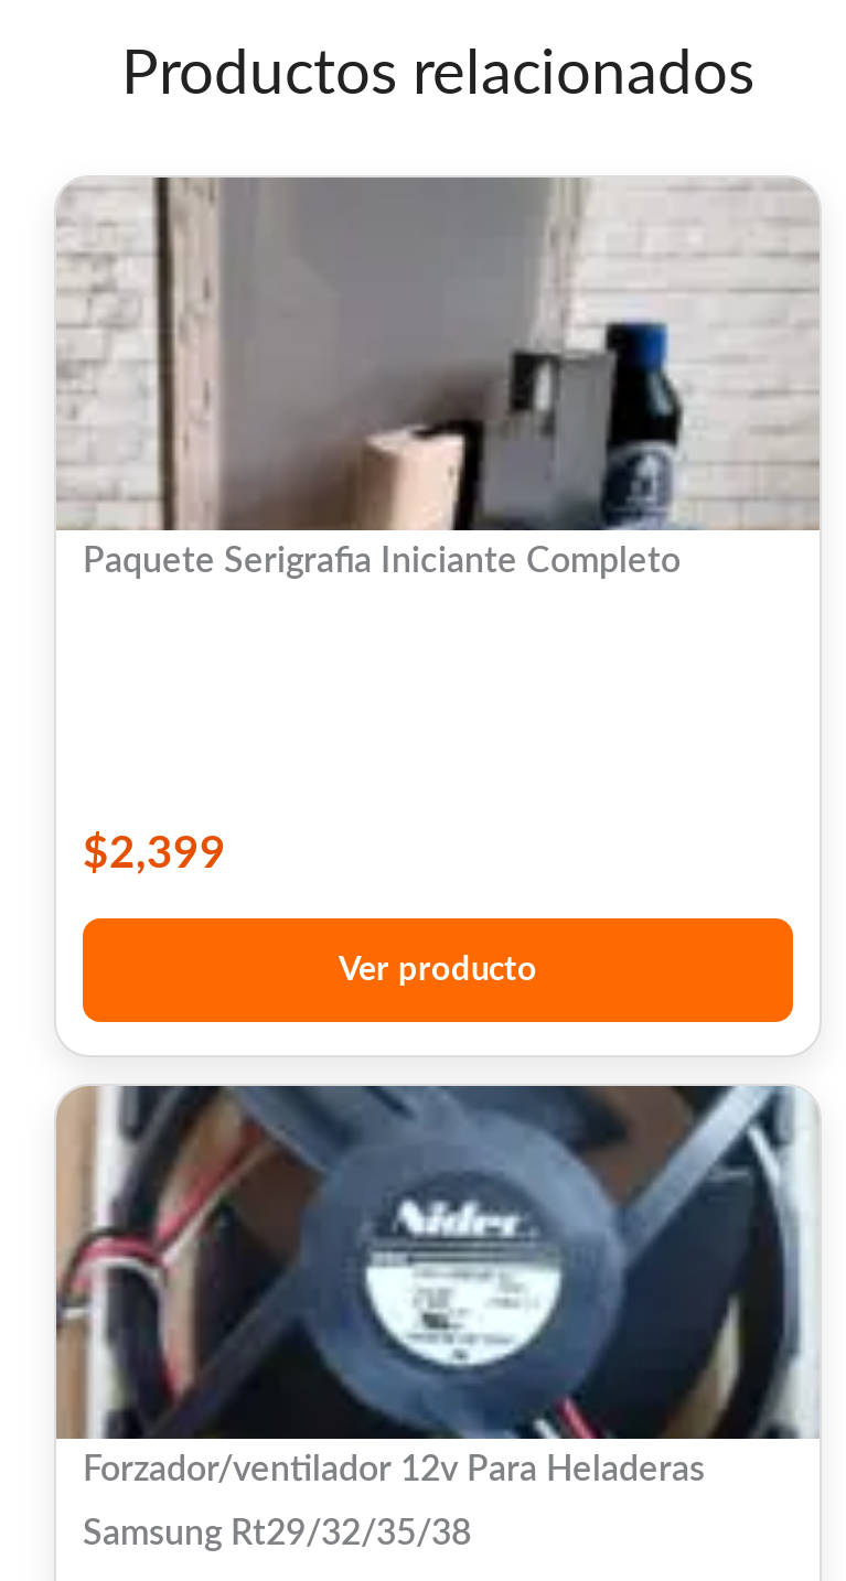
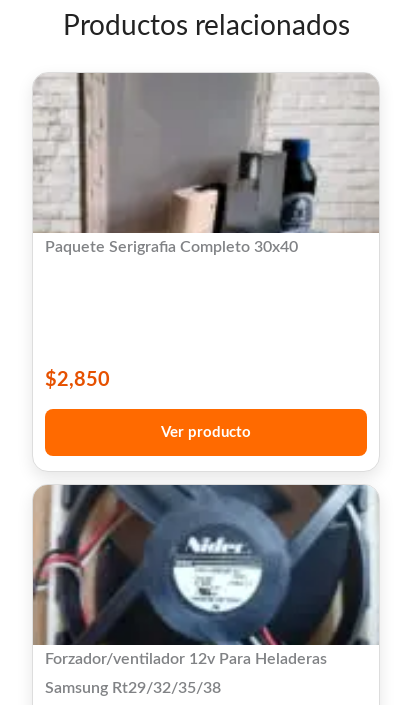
[83,544,681,579] Paquete Serigrafia Iniciante Completo -> [45,239,298,255] Paquete Serigrafia Completo 30x40
[83,833,226,877] $2,399 -> [45,370,110,390] $2,850

